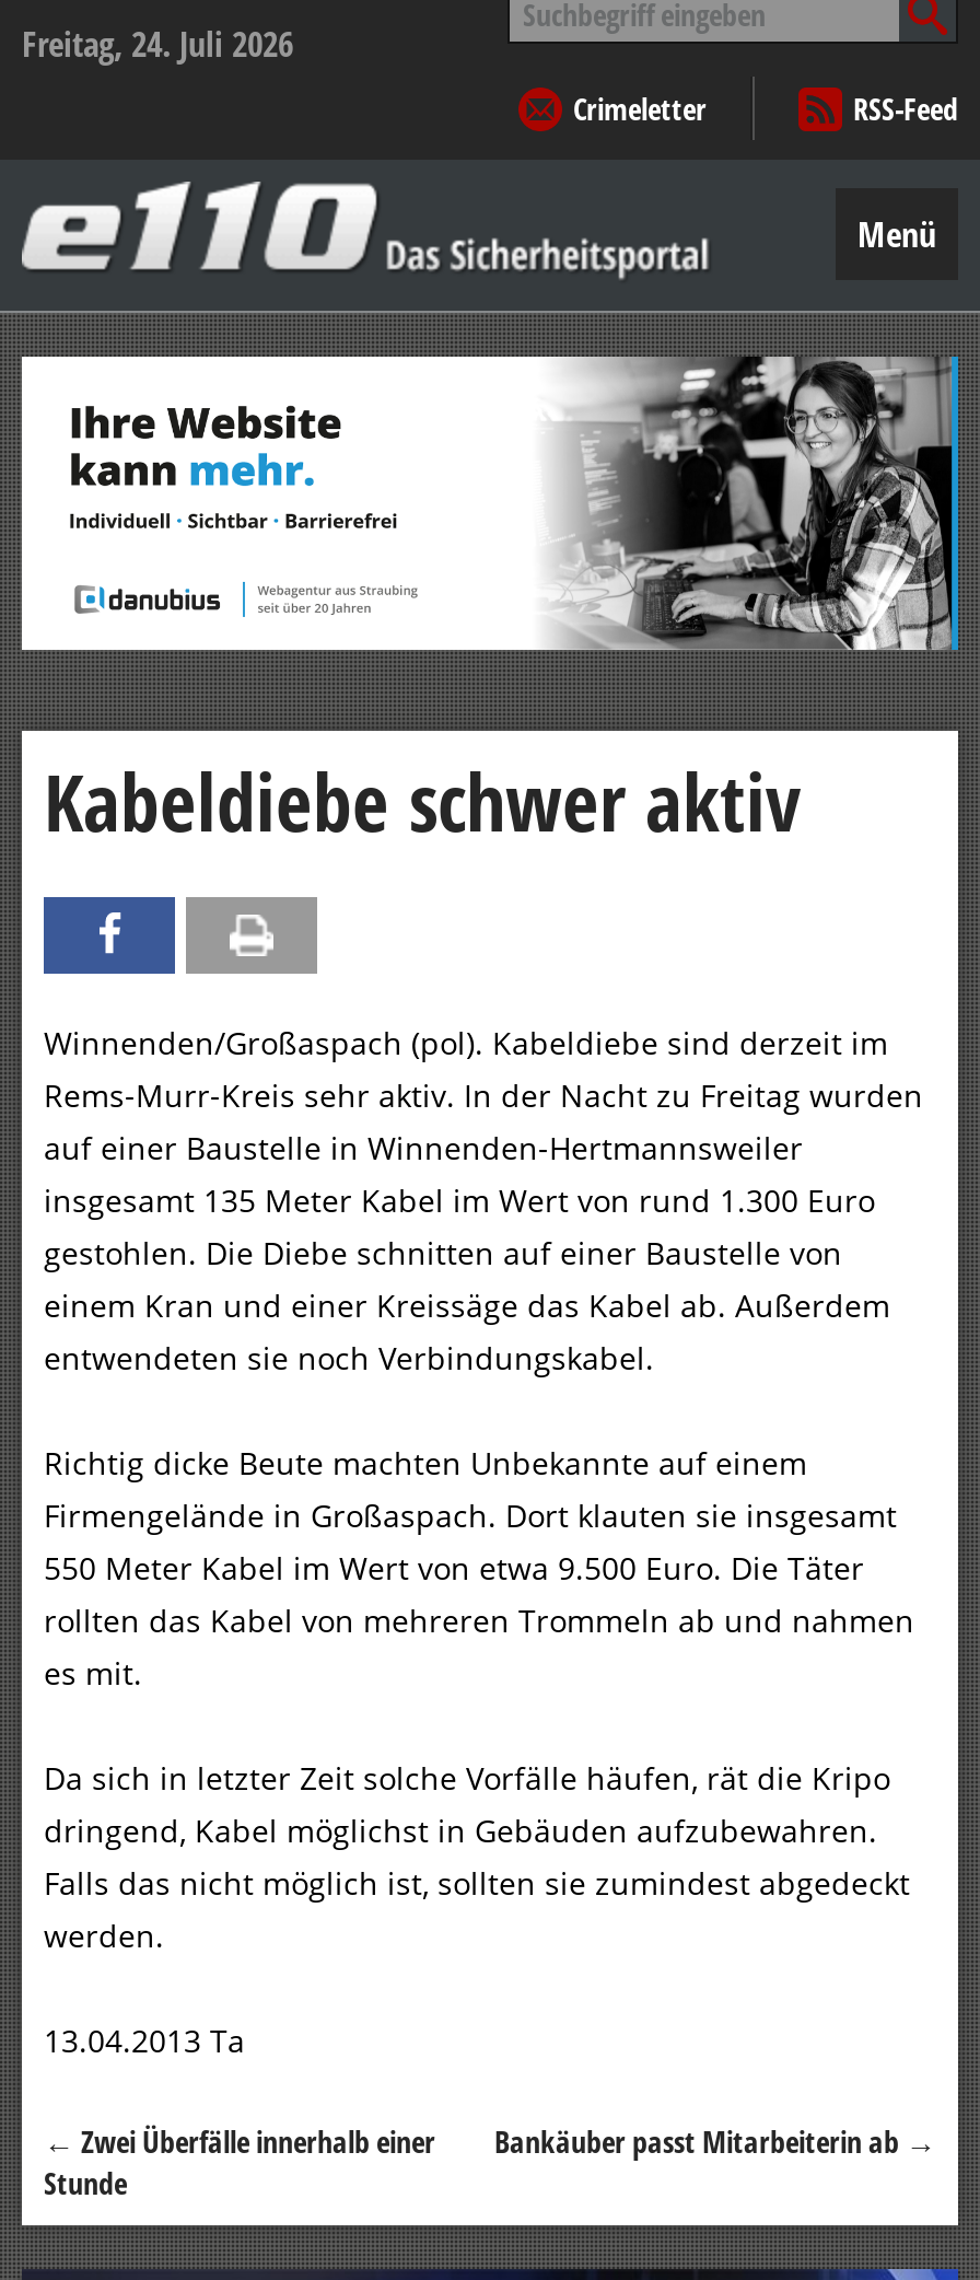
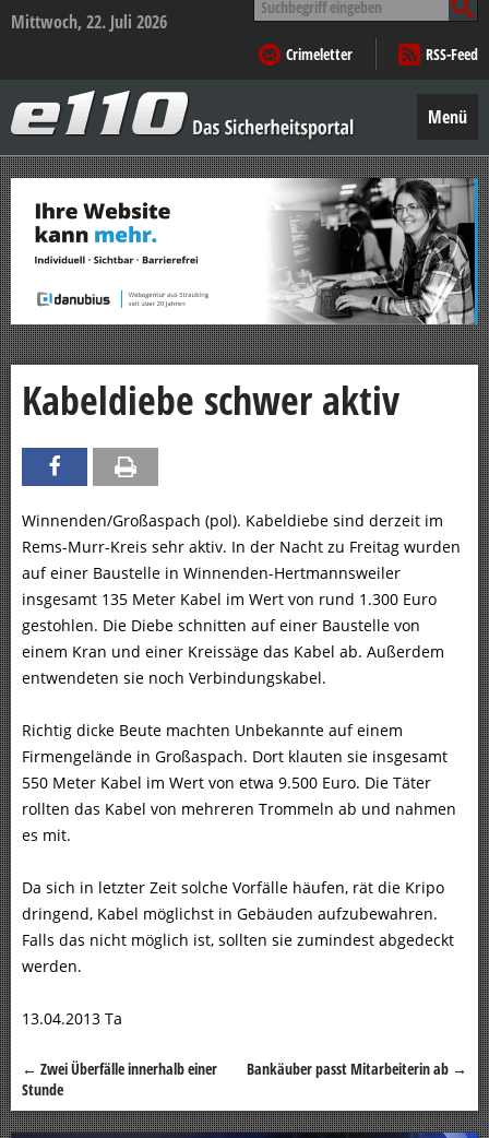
[22,20,293,68] Freitag, 24. Juli 2026 -> [11,10,167,34] Mittwoch, 22. Juli 2026

